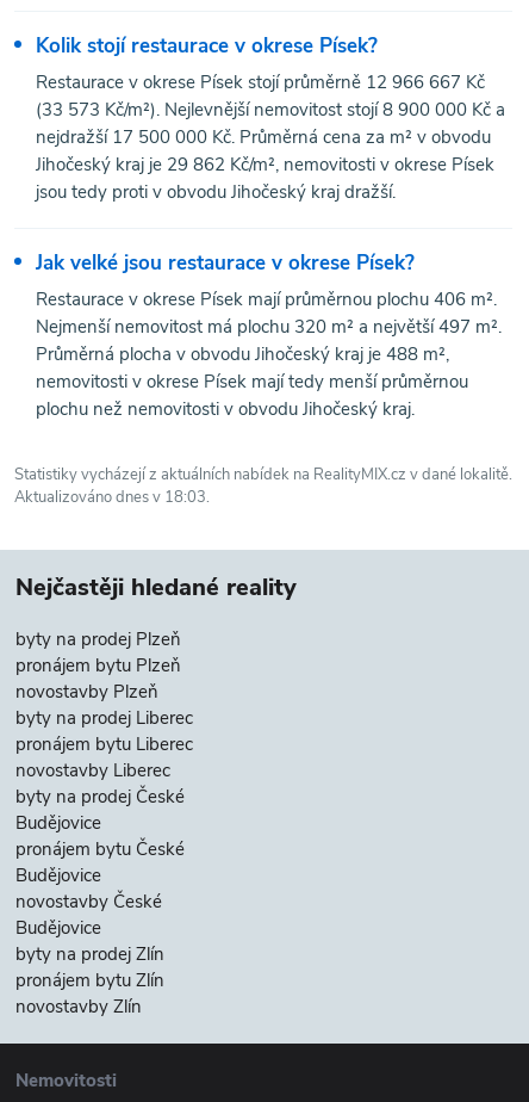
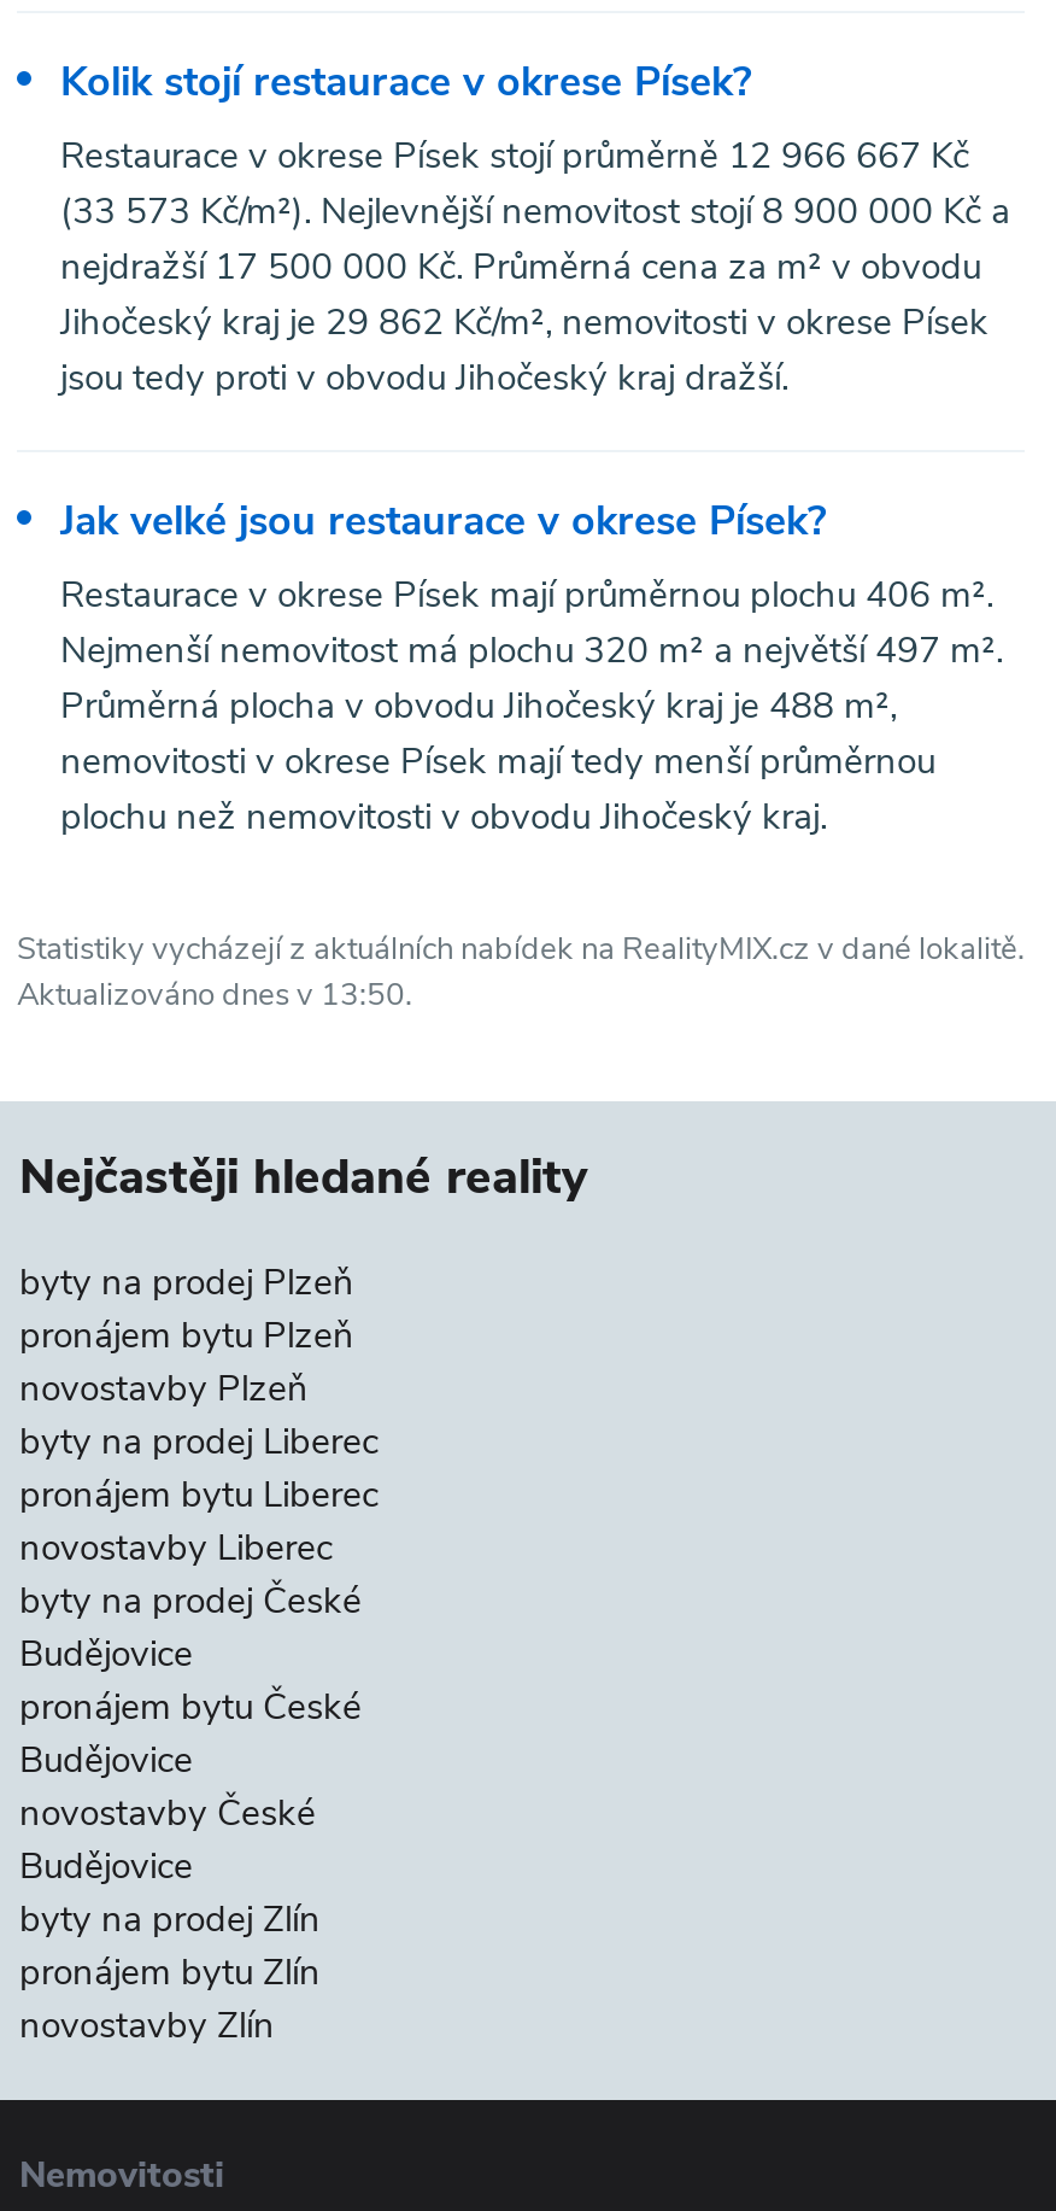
[14,487,210,508] Aktualizováno dnes v 18:03. -> [17,973,412,1017] Aktualizováno dnes v 13:50.

